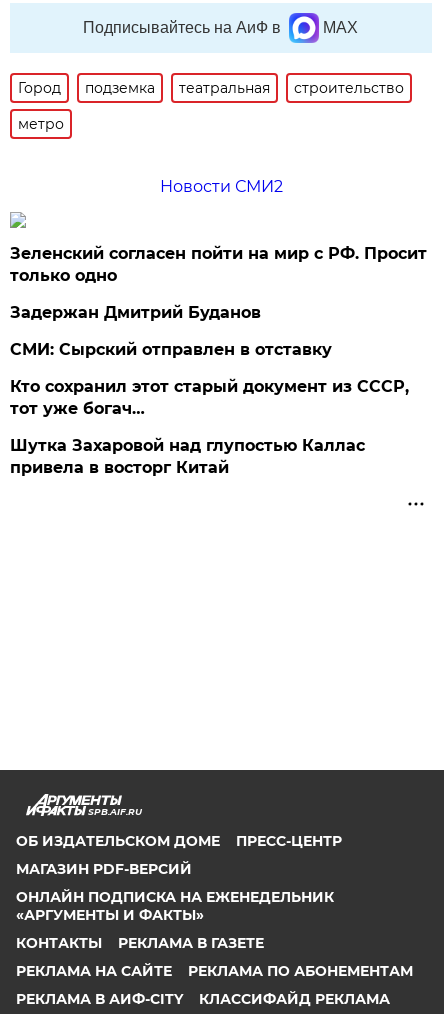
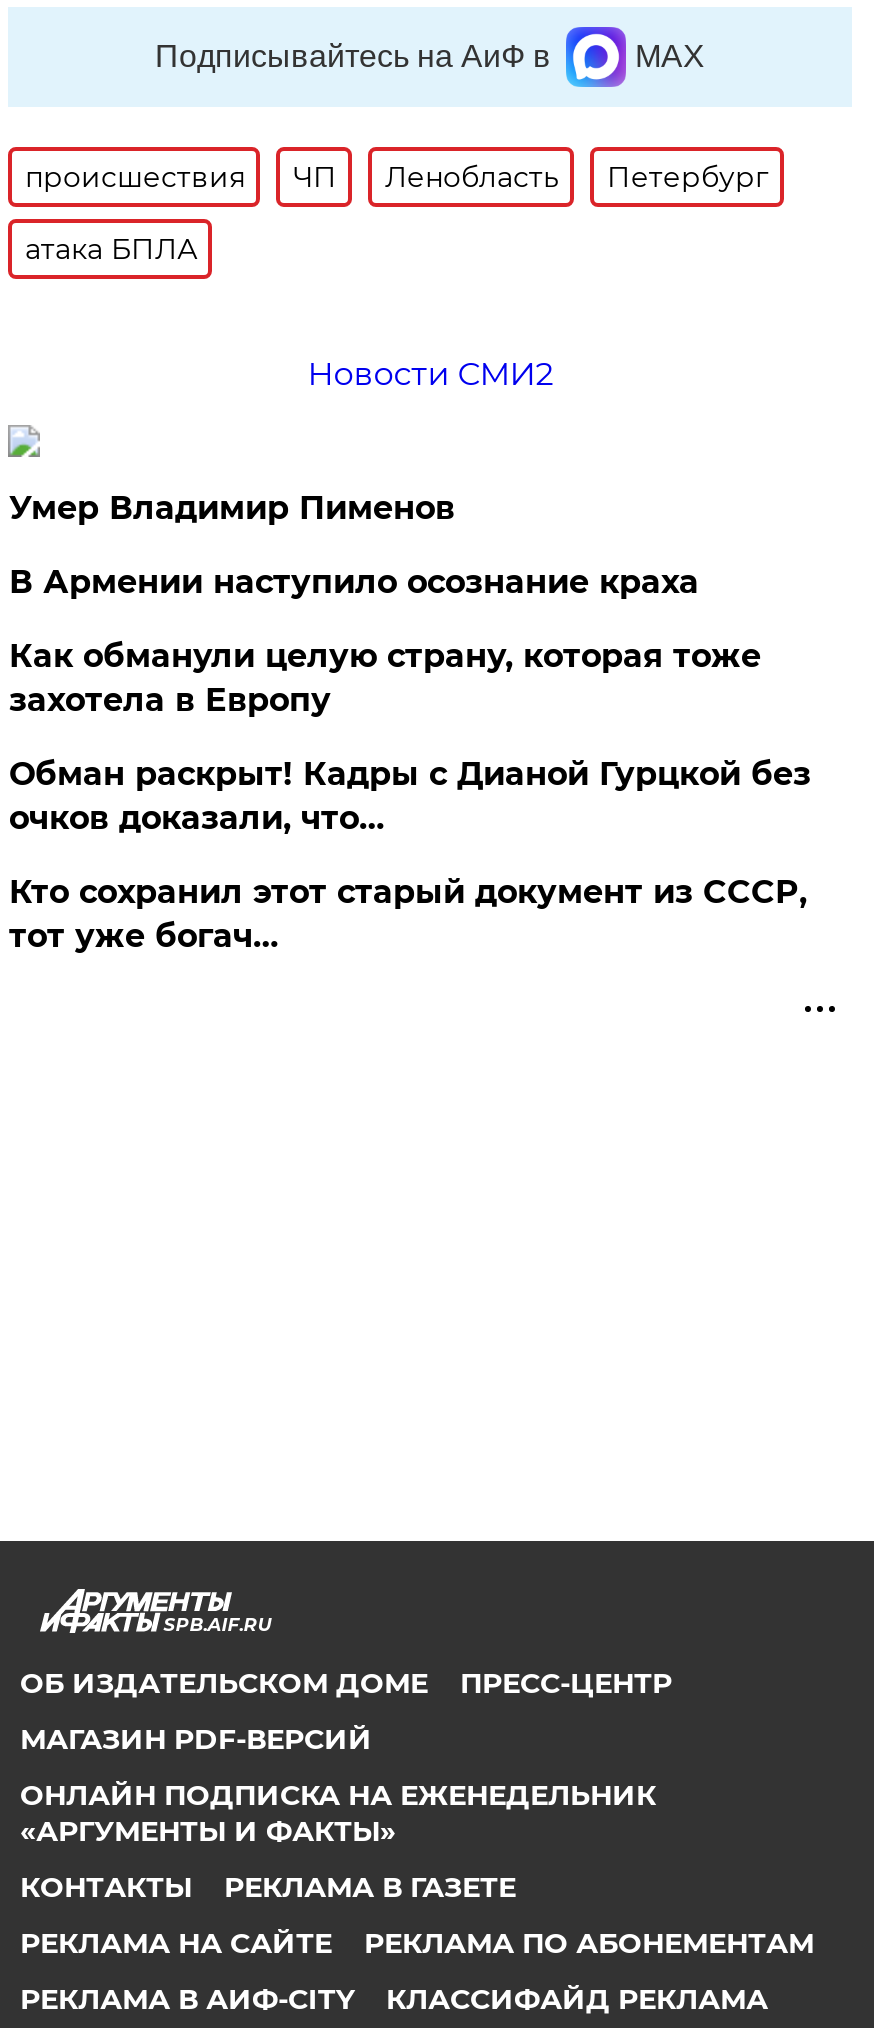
[18,79,404,97] Город | подземка | театральная | строительство -> [25,159,769,195] происшествия | ЧП | Ленобласть | Петербург
[18,115,64,133] метро -> [25,231,197,267] атака БПЛА
[10,244,427,359] Зеленский согласен пойти на мир с РФ. Просит | только одно | Задержан Дмитрий Буданов | СМИ: Сырский отправлен в отставку -> [9,489,811,837] Умер Владимир Пименов | В Армении наступило осознание краха | Как обманули целую страну, которая тоже | захотела в Европу | Обман раскрыт! Кадры с Дианой Гурцкой без | очков доказали, что…
moved [10,377,409,418] -> [9,873,807,955]: Кто сохранил этот старый документ из СССР, | тот уже богач…
[10,436,365,477] Шутка Захаровой над глупостью Каллас | привела в восторг Китай -> none

